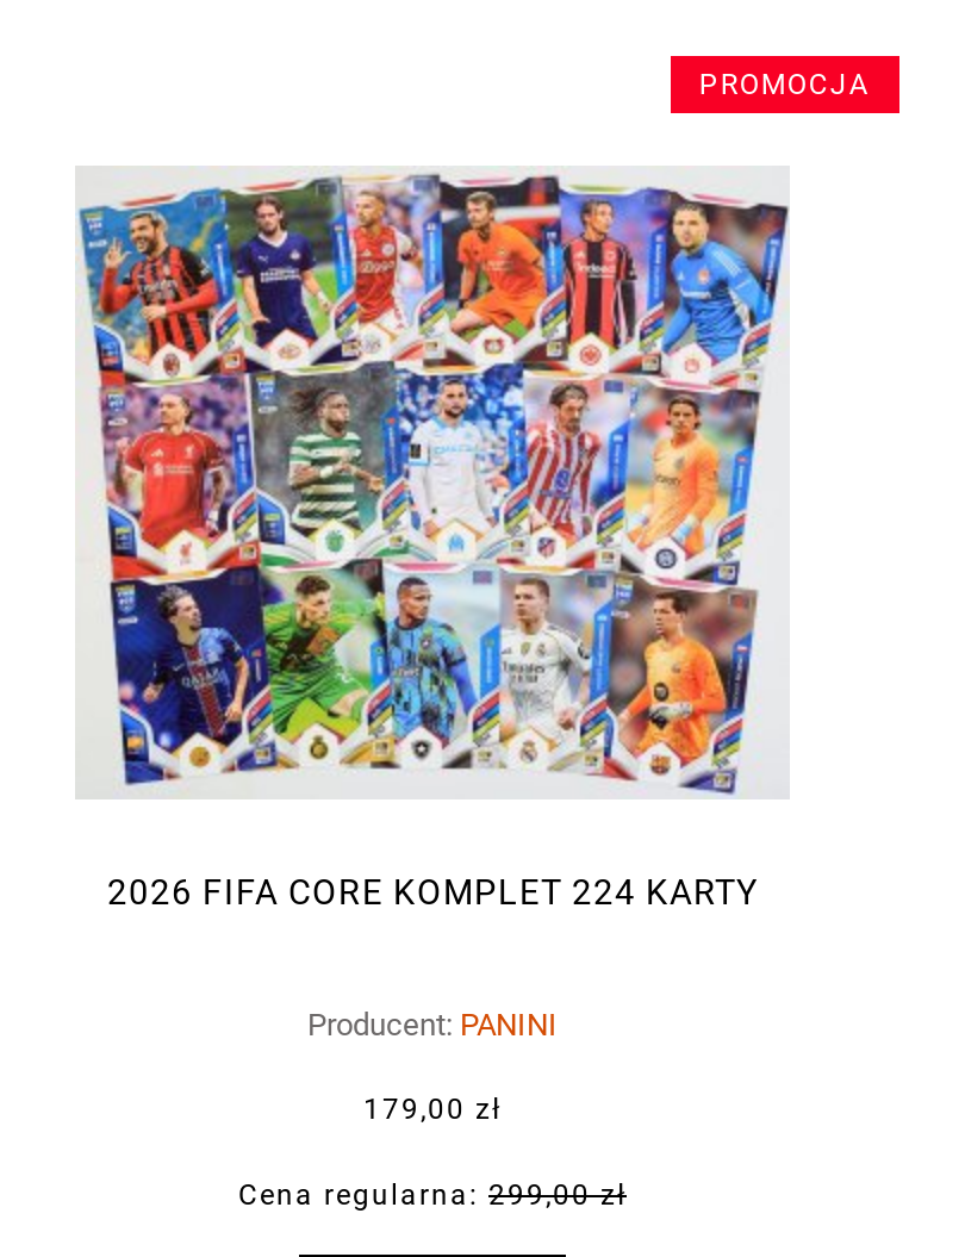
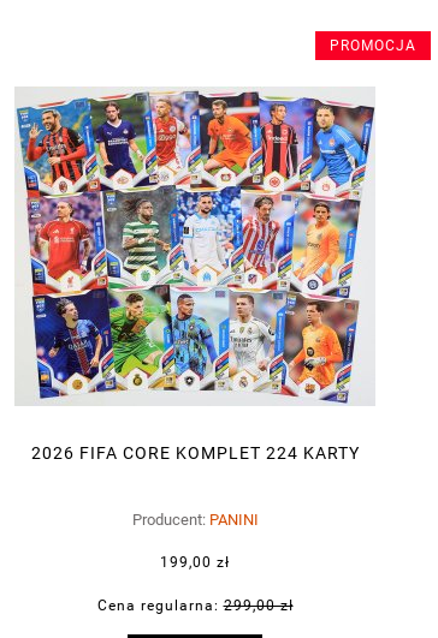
[363,1092,502,1126] 179,00 zł -> [160,554,230,571] 199,00 zł

